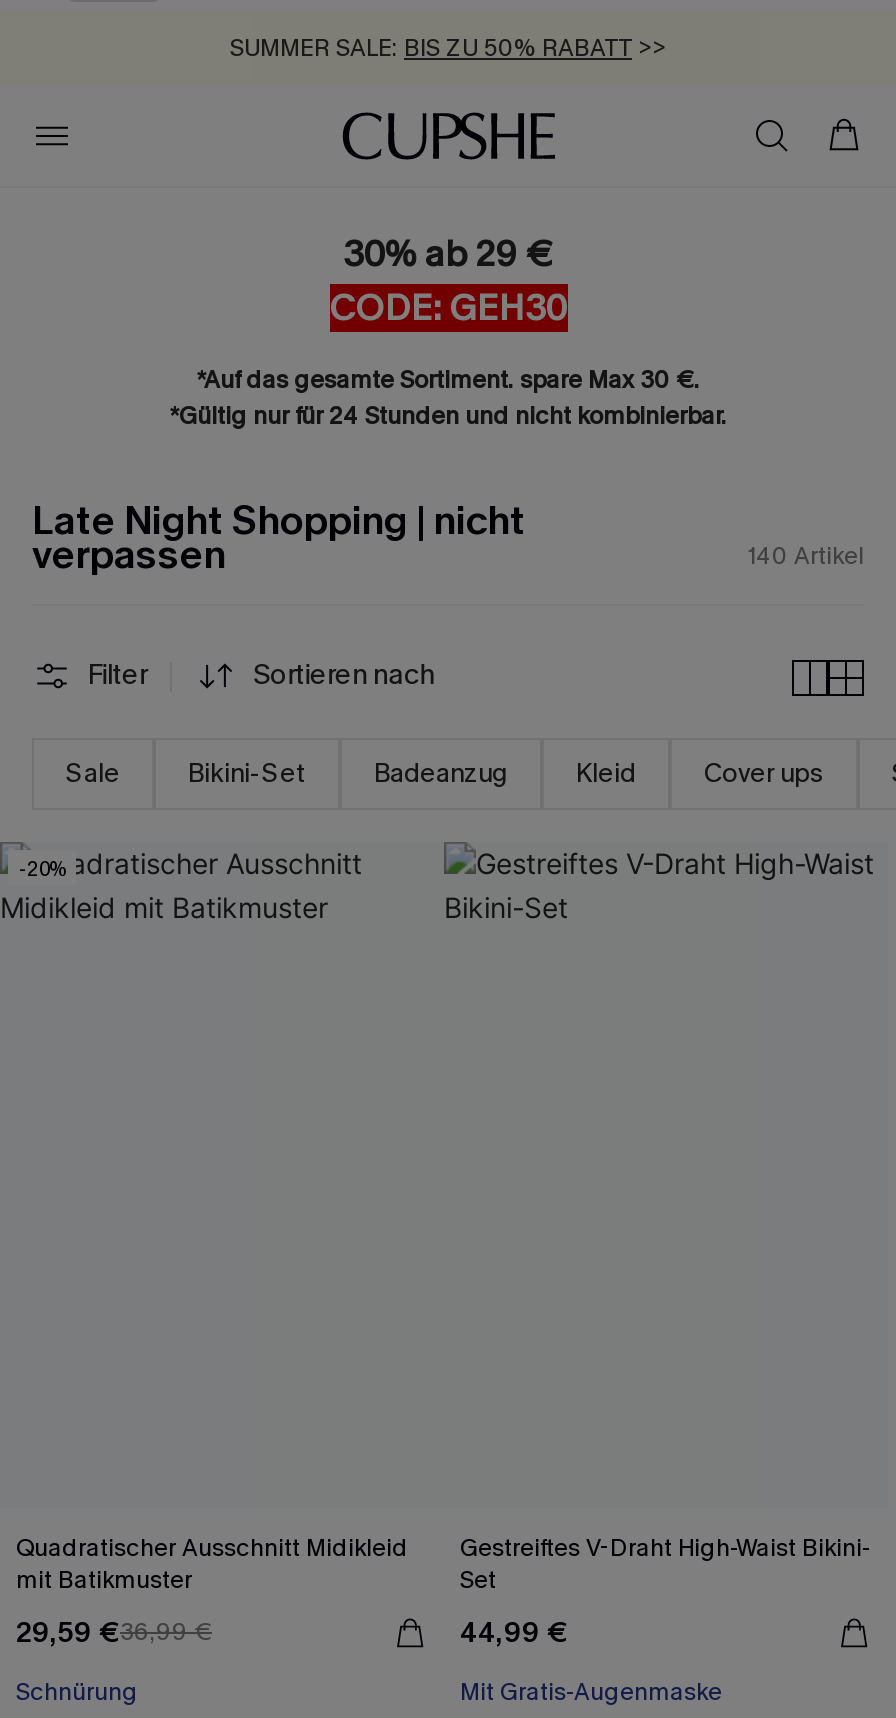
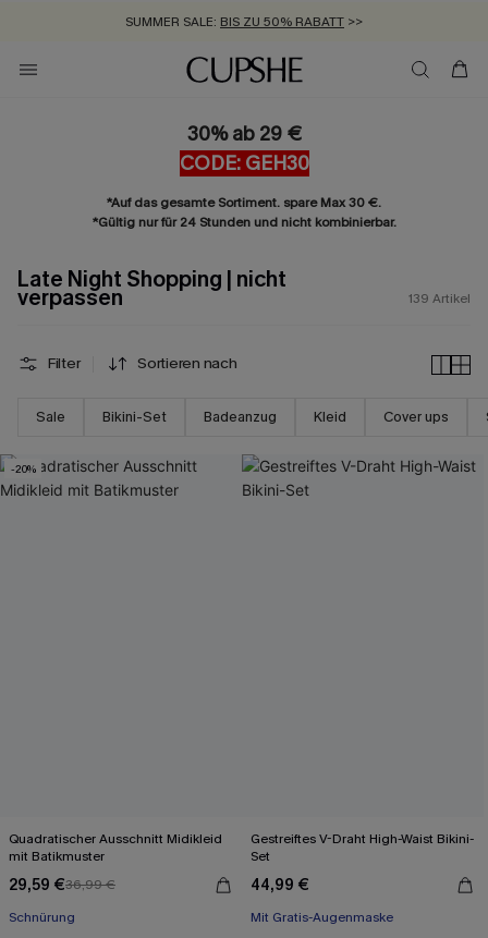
[748,540,864,572] 140 Artikel -> [408,290,471,307] 139 Artikel

